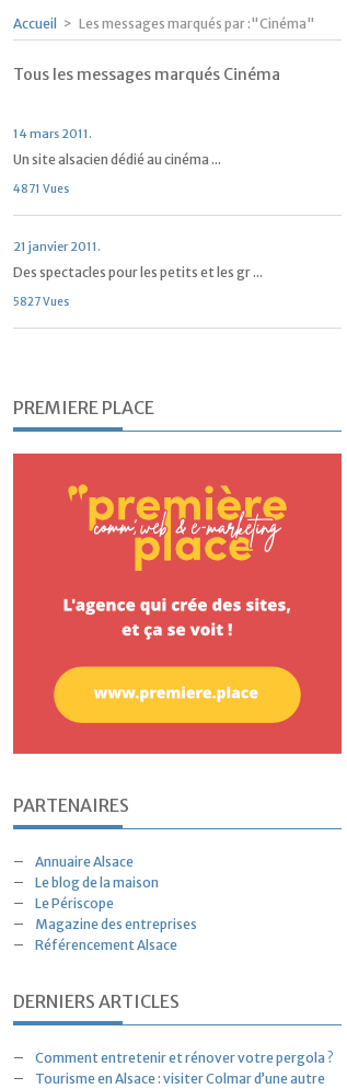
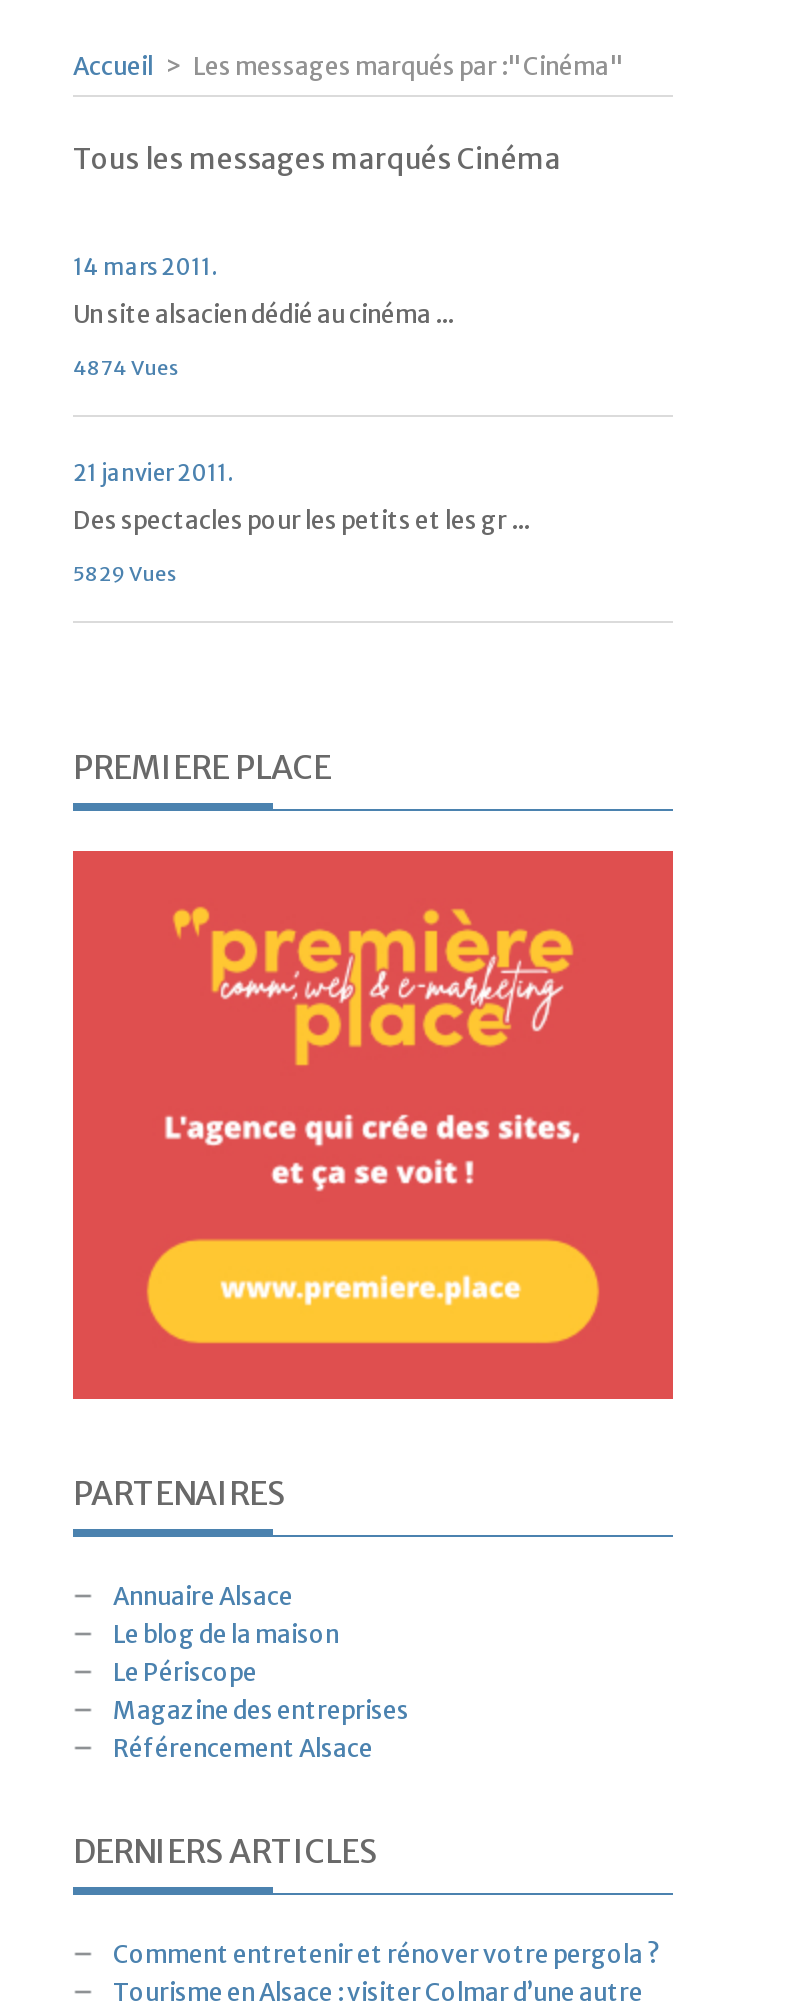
[13,182,69,196] 4871 Vues -> [73,355,179,381] 4874 Vues
[13,295,69,309] 5827 Vues -> [73,561,177,587] 5829 Vues

